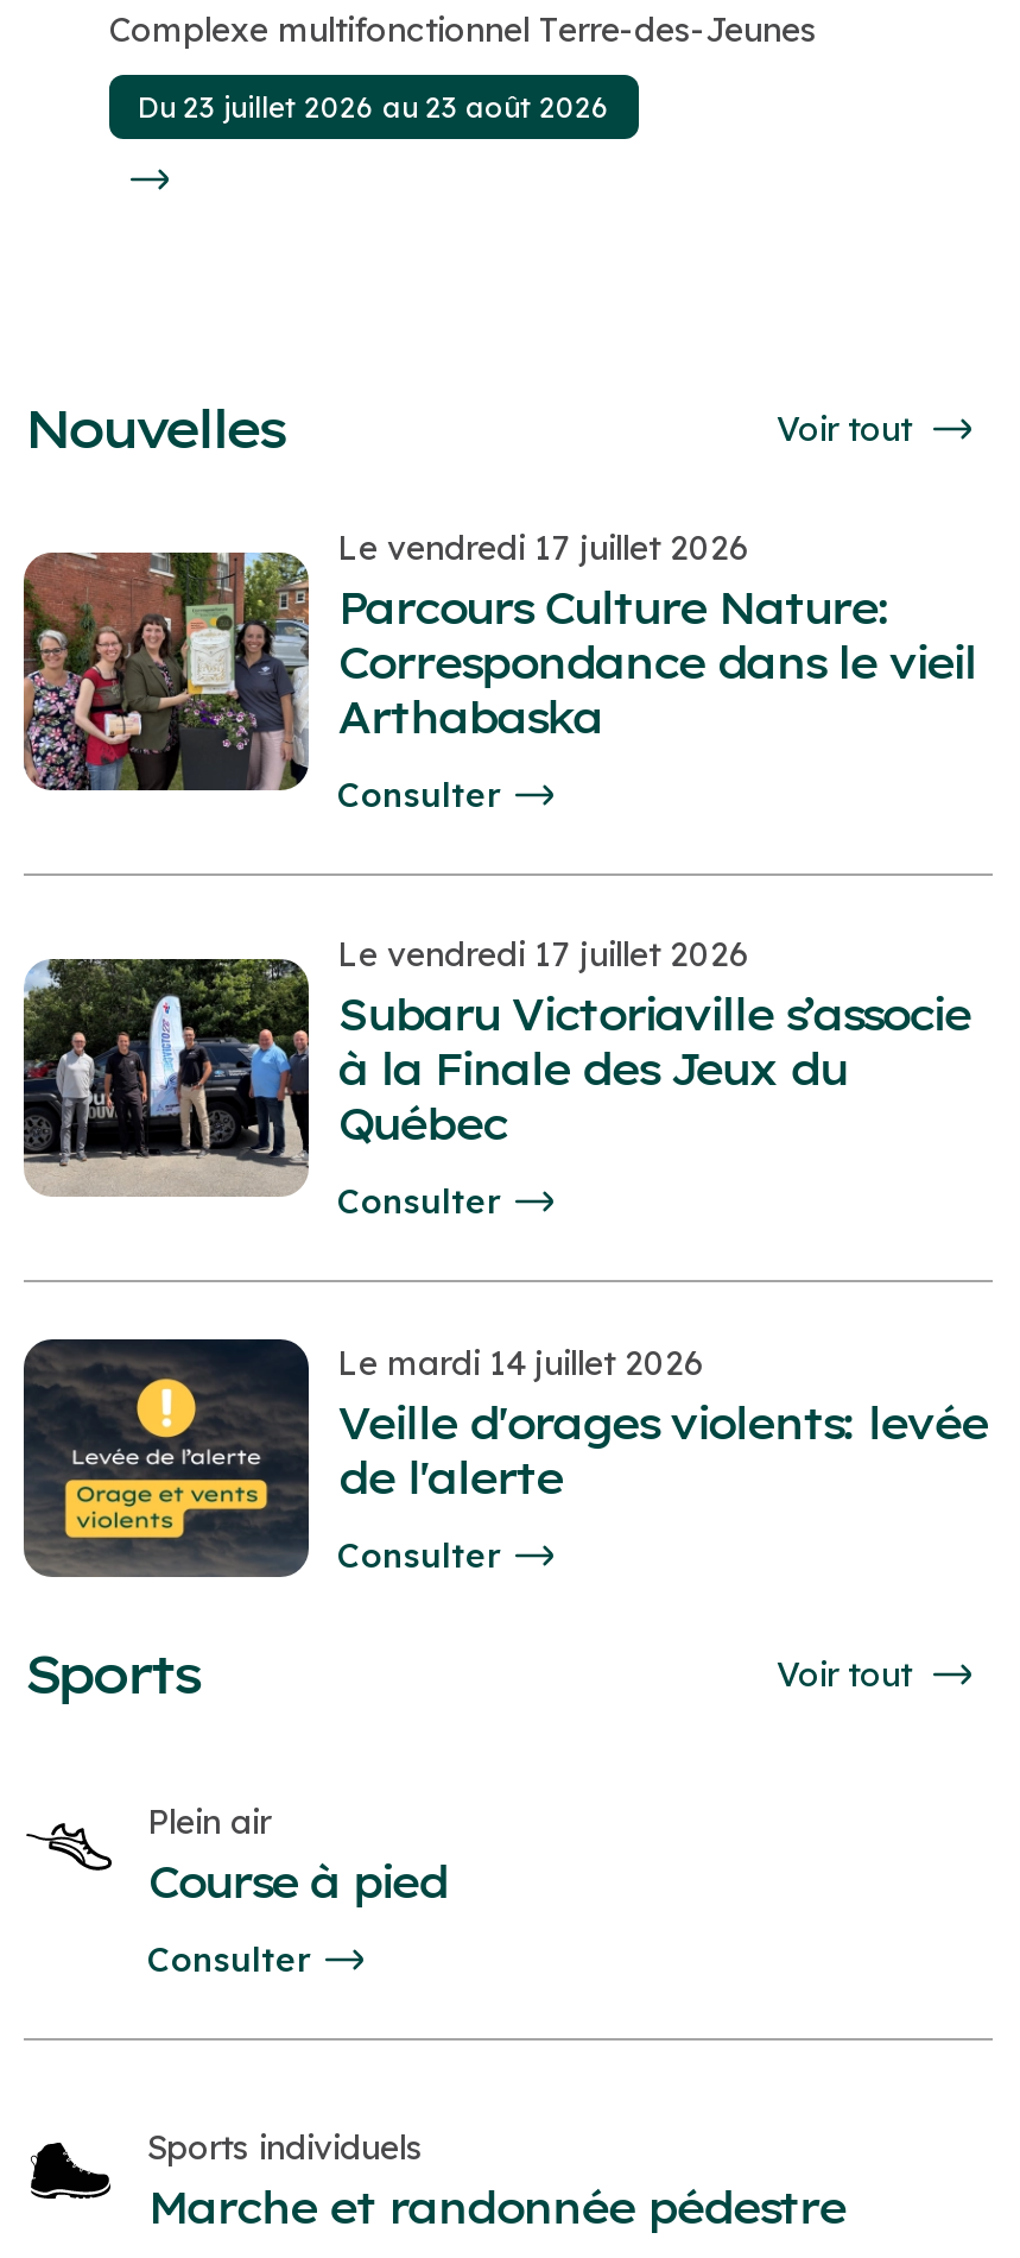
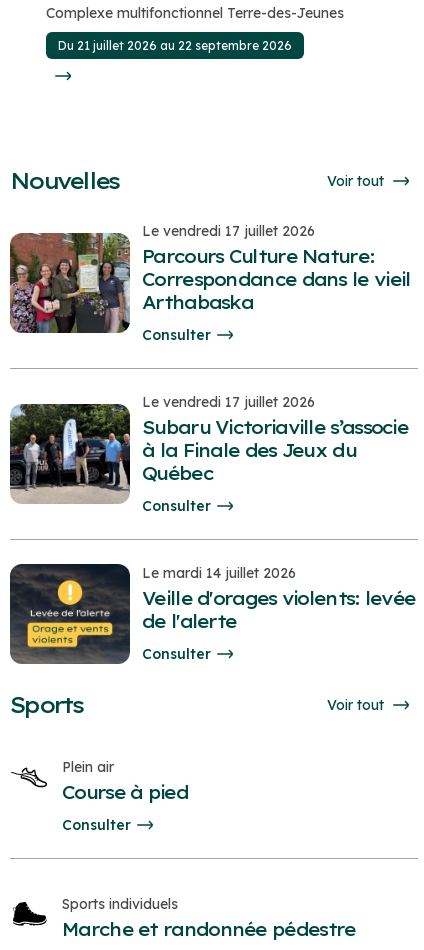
[138,89,610,125] Du 23 juillet 2026 au 23 août 2026 -> [58,37,292,52] Du 21 juillet 2026 au 22 septembre 2026

